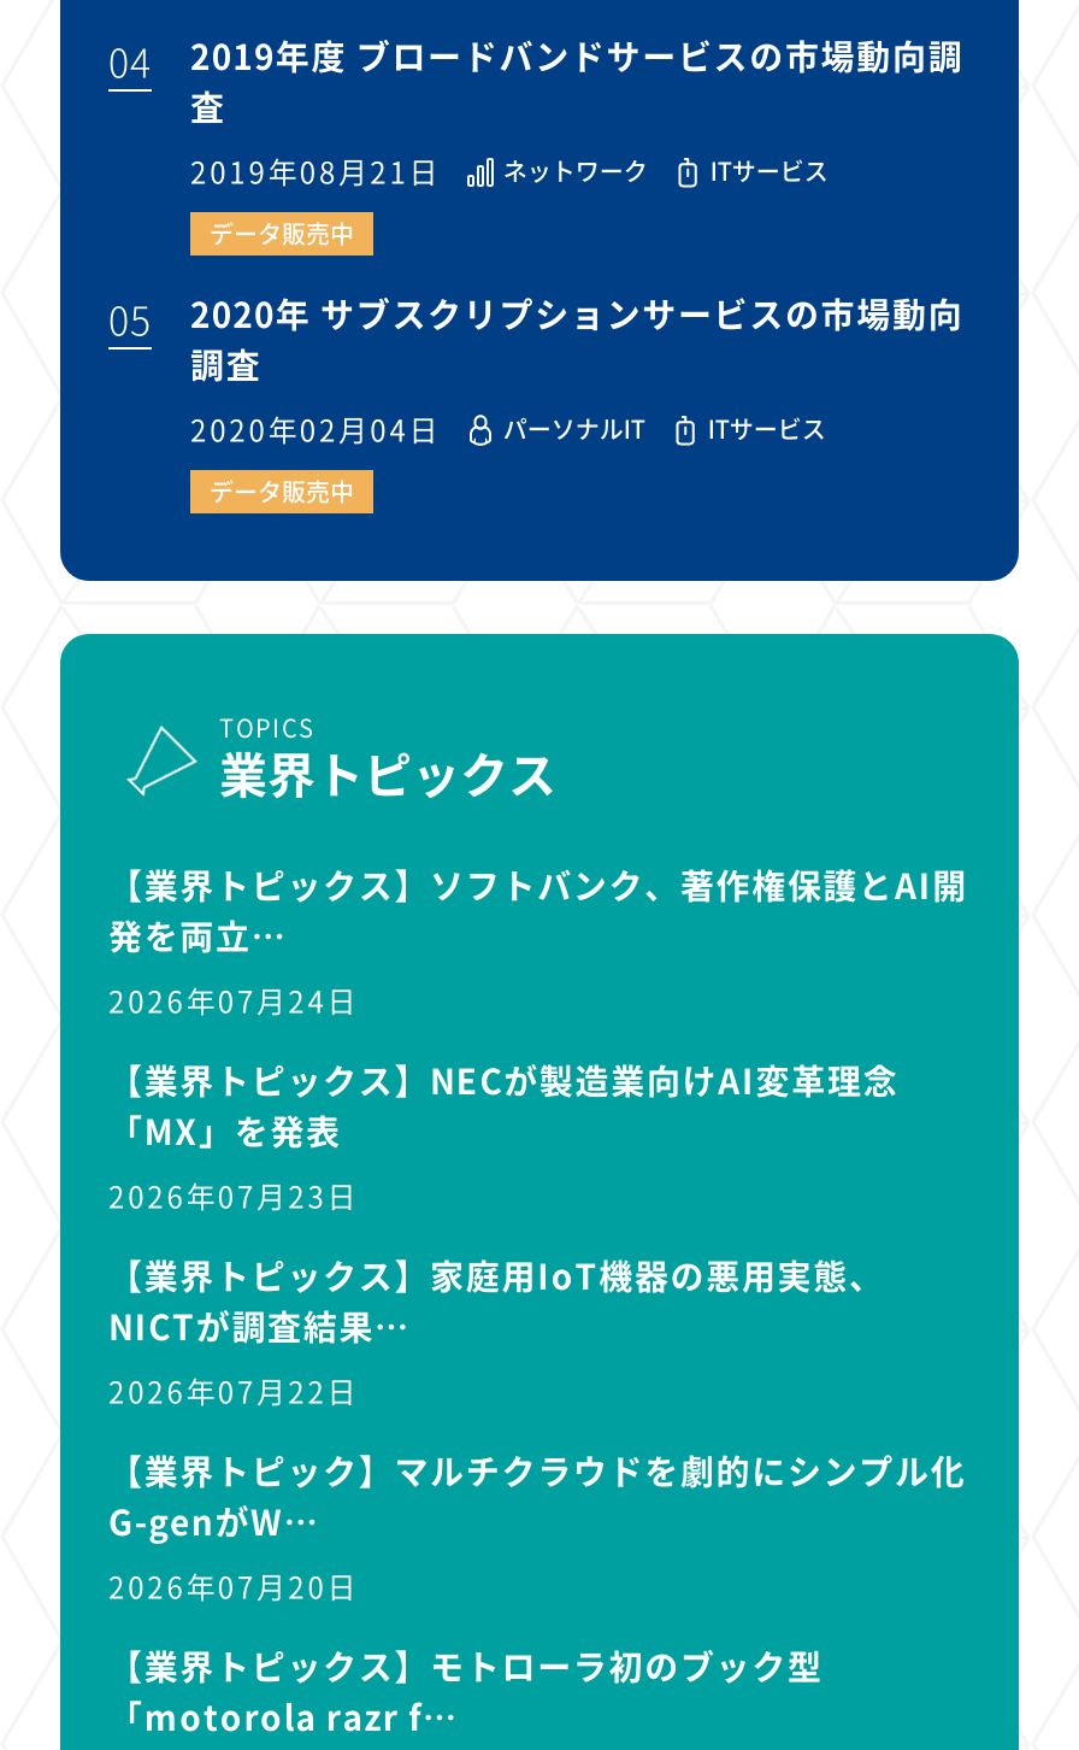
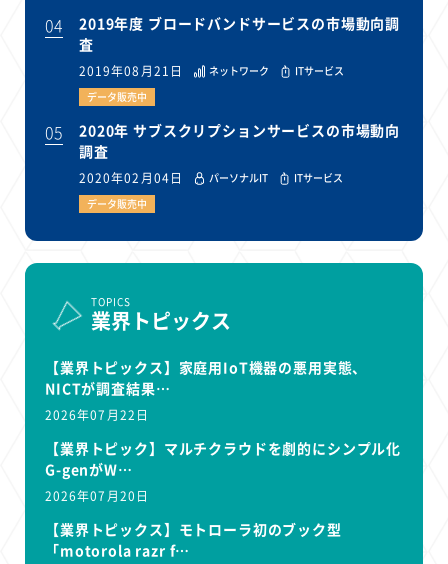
[108,859,968,1216] 【業界トピックス】ソフトバンク、著作権保護とAI開 | 発を両立… | 2026年07月24日 | 【業界トピックス】NECが製造業向けAI変革理念 | 「MX」を発表 | 2026年07月23日 -> none

